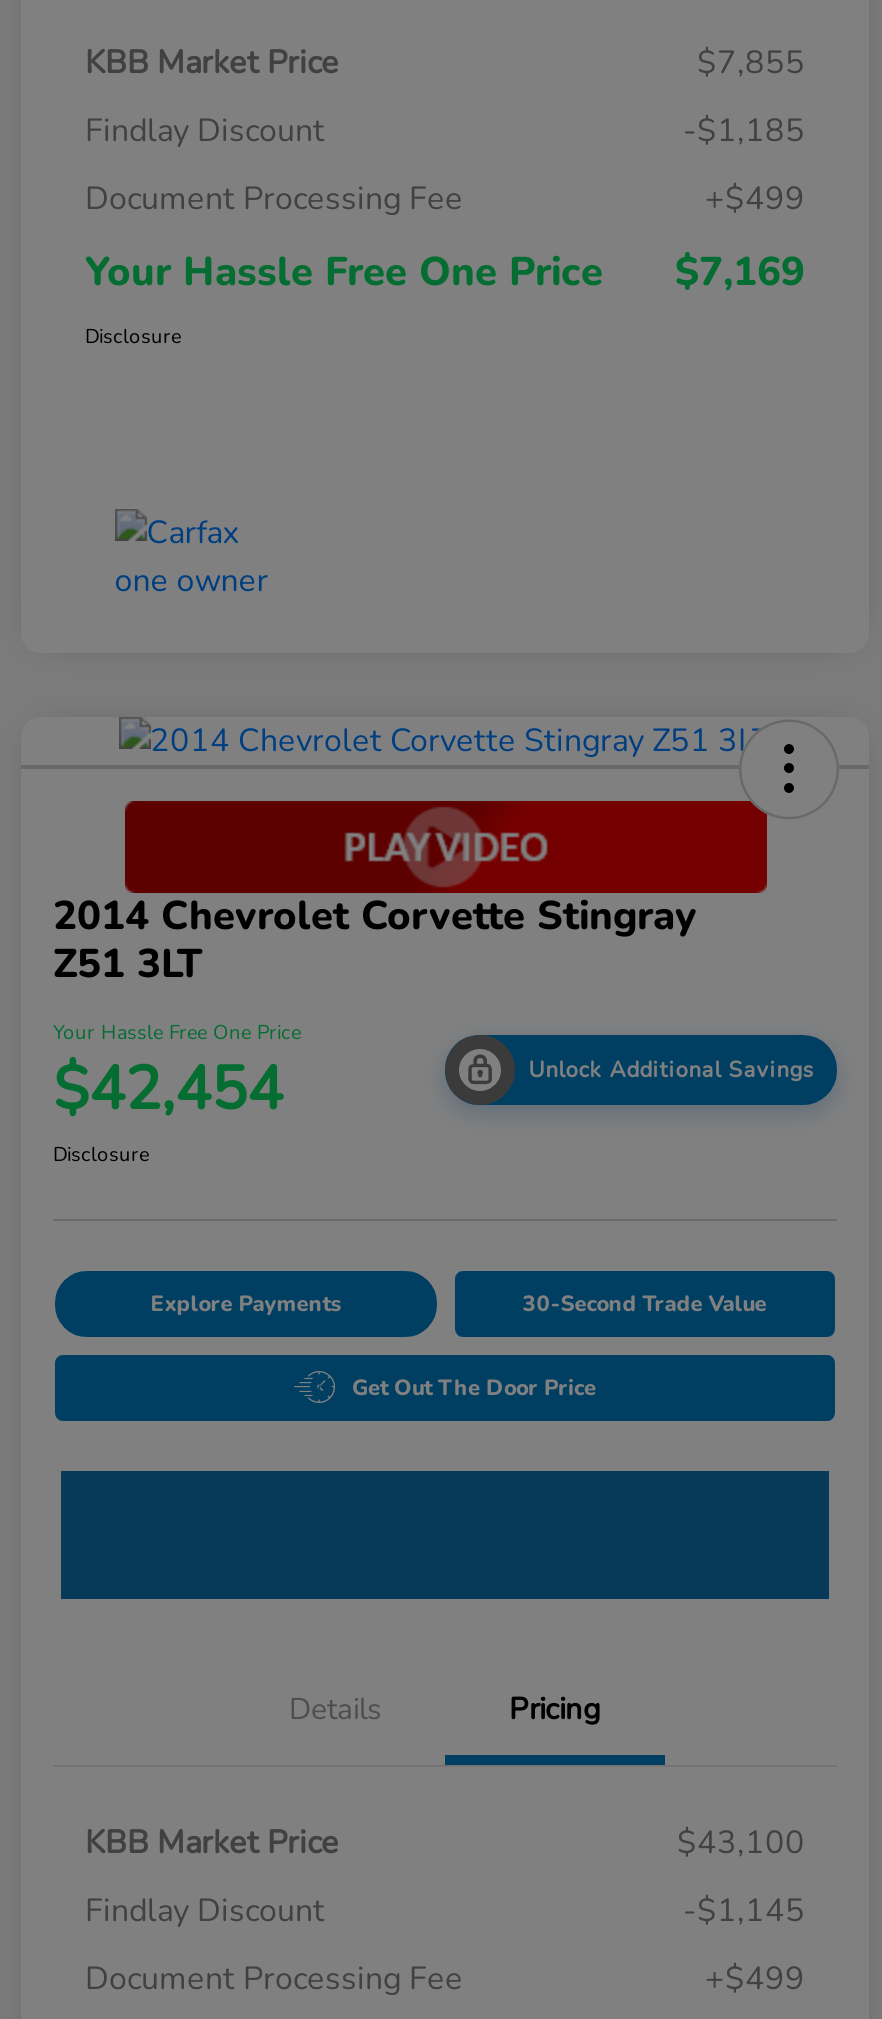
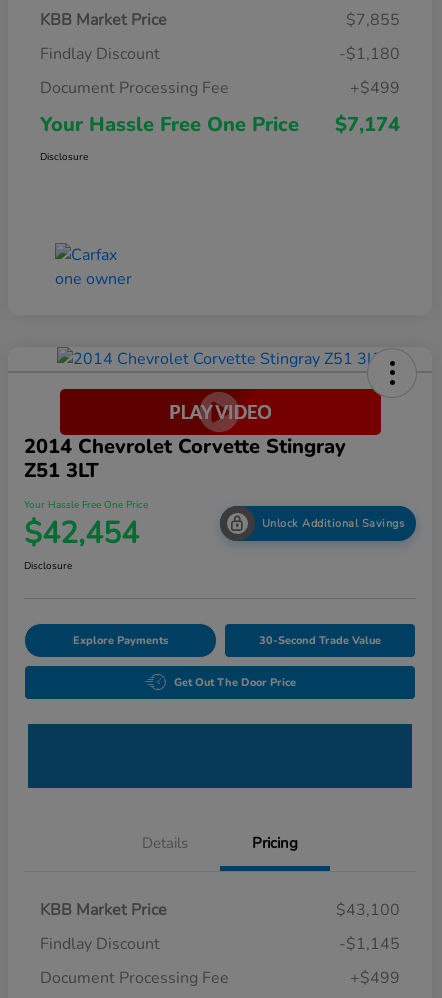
[683,109,805,153] -$1,185 -> [339,43,400,65] -$1,180
[85,245,805,299] Your Hassle Free One Price $7,169 -> [40,111,400,138] Your Hassle Free One Price $7,174

